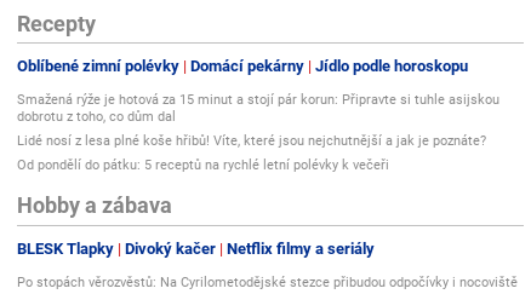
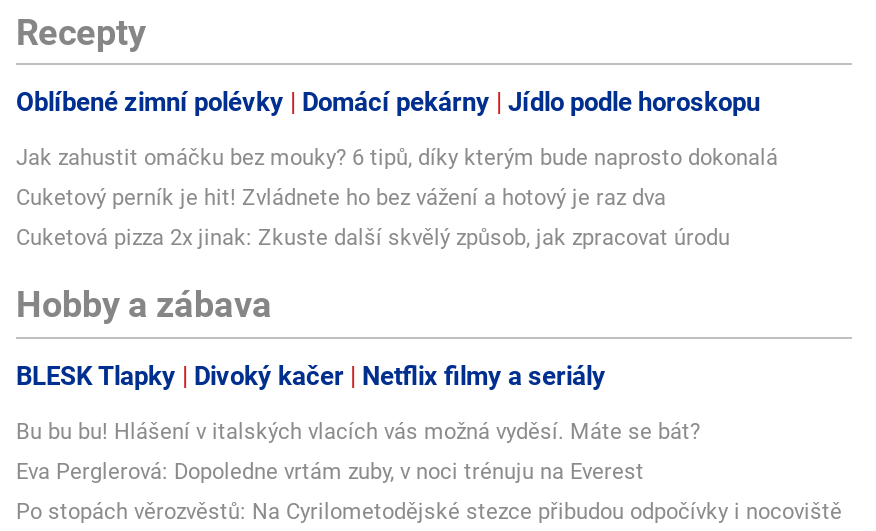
[17,92,499,125] Smažená rýže je hotová za 15 minut a stojí pár korun: Připravte si tuhle asijskou | dobrotu z toho, co dům dal -> [16,145,778,171] Jak zahustit omáčku bez mouky? 6 tipů, díky kterým bude naprosto dokonalá
[17,133,486,149] Lidé nosí z lesa plné koše hřibů! Víte, které jsou nejchutnější a jak je poznáte? -> [16,185,666,211] Cuketový perník je hit! Zvládnete ho bez vážení a hotový je raz dva
[17,158,389,173] Od pondělí do pátku: 5 receptů na rychlé letní polévky k večeři -> [16,225,730,251] Cuketová pizza 2x jinak: Zkuste další skvělý způsob, jak zpracovat úrodu
none -> [16,418,700,484] Bu bu bu! Hlášení v italských vlacích vás možná vyděsí. Máte se bát? | Eva Perglerová: Dopoledne vrtám zuby, v noci trénuju na Everest

